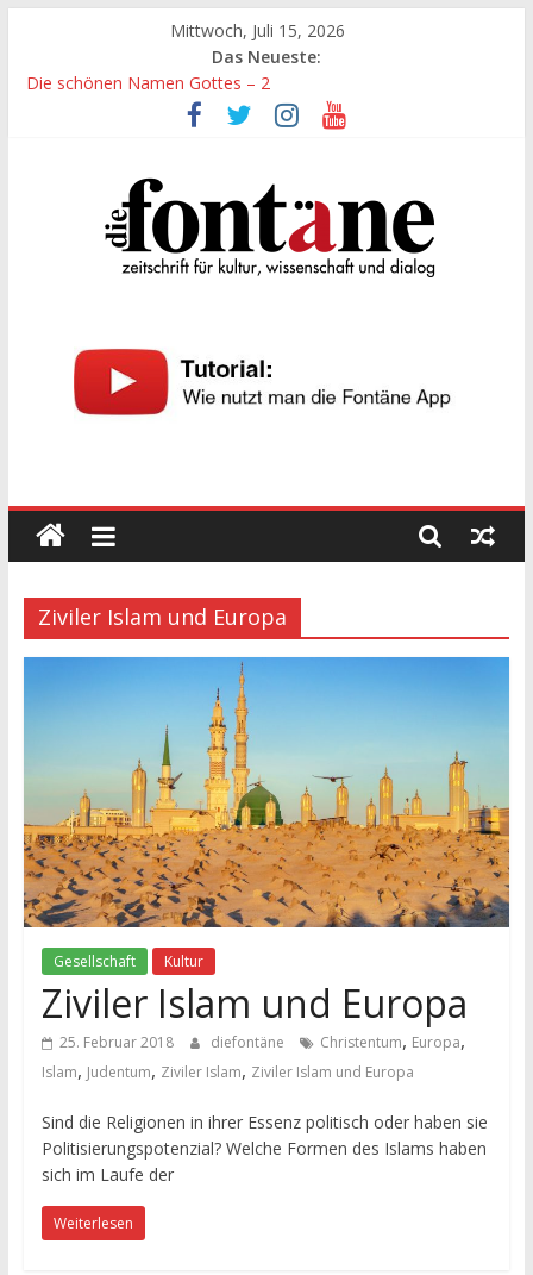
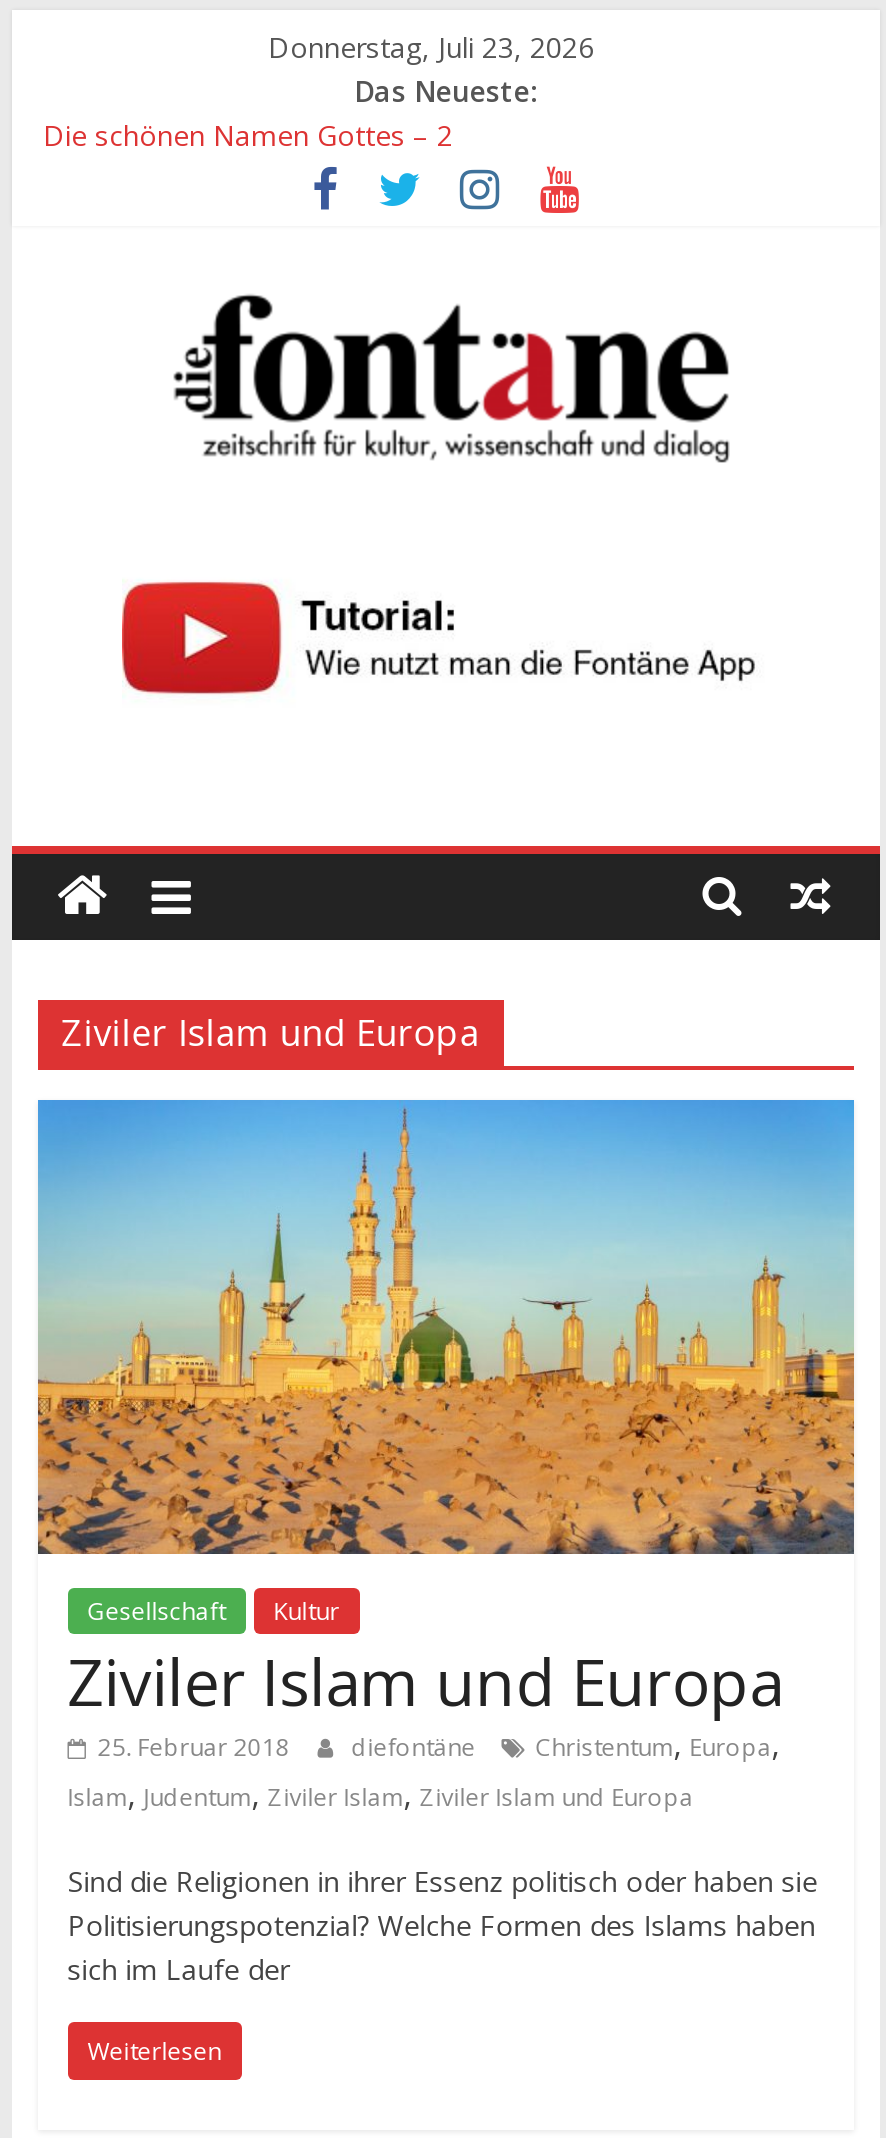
[170,19,345,42] Mittwoch, Juli 15, 2026 -> [268,28,594,66] Donnerstag, Juli 23, 2026

